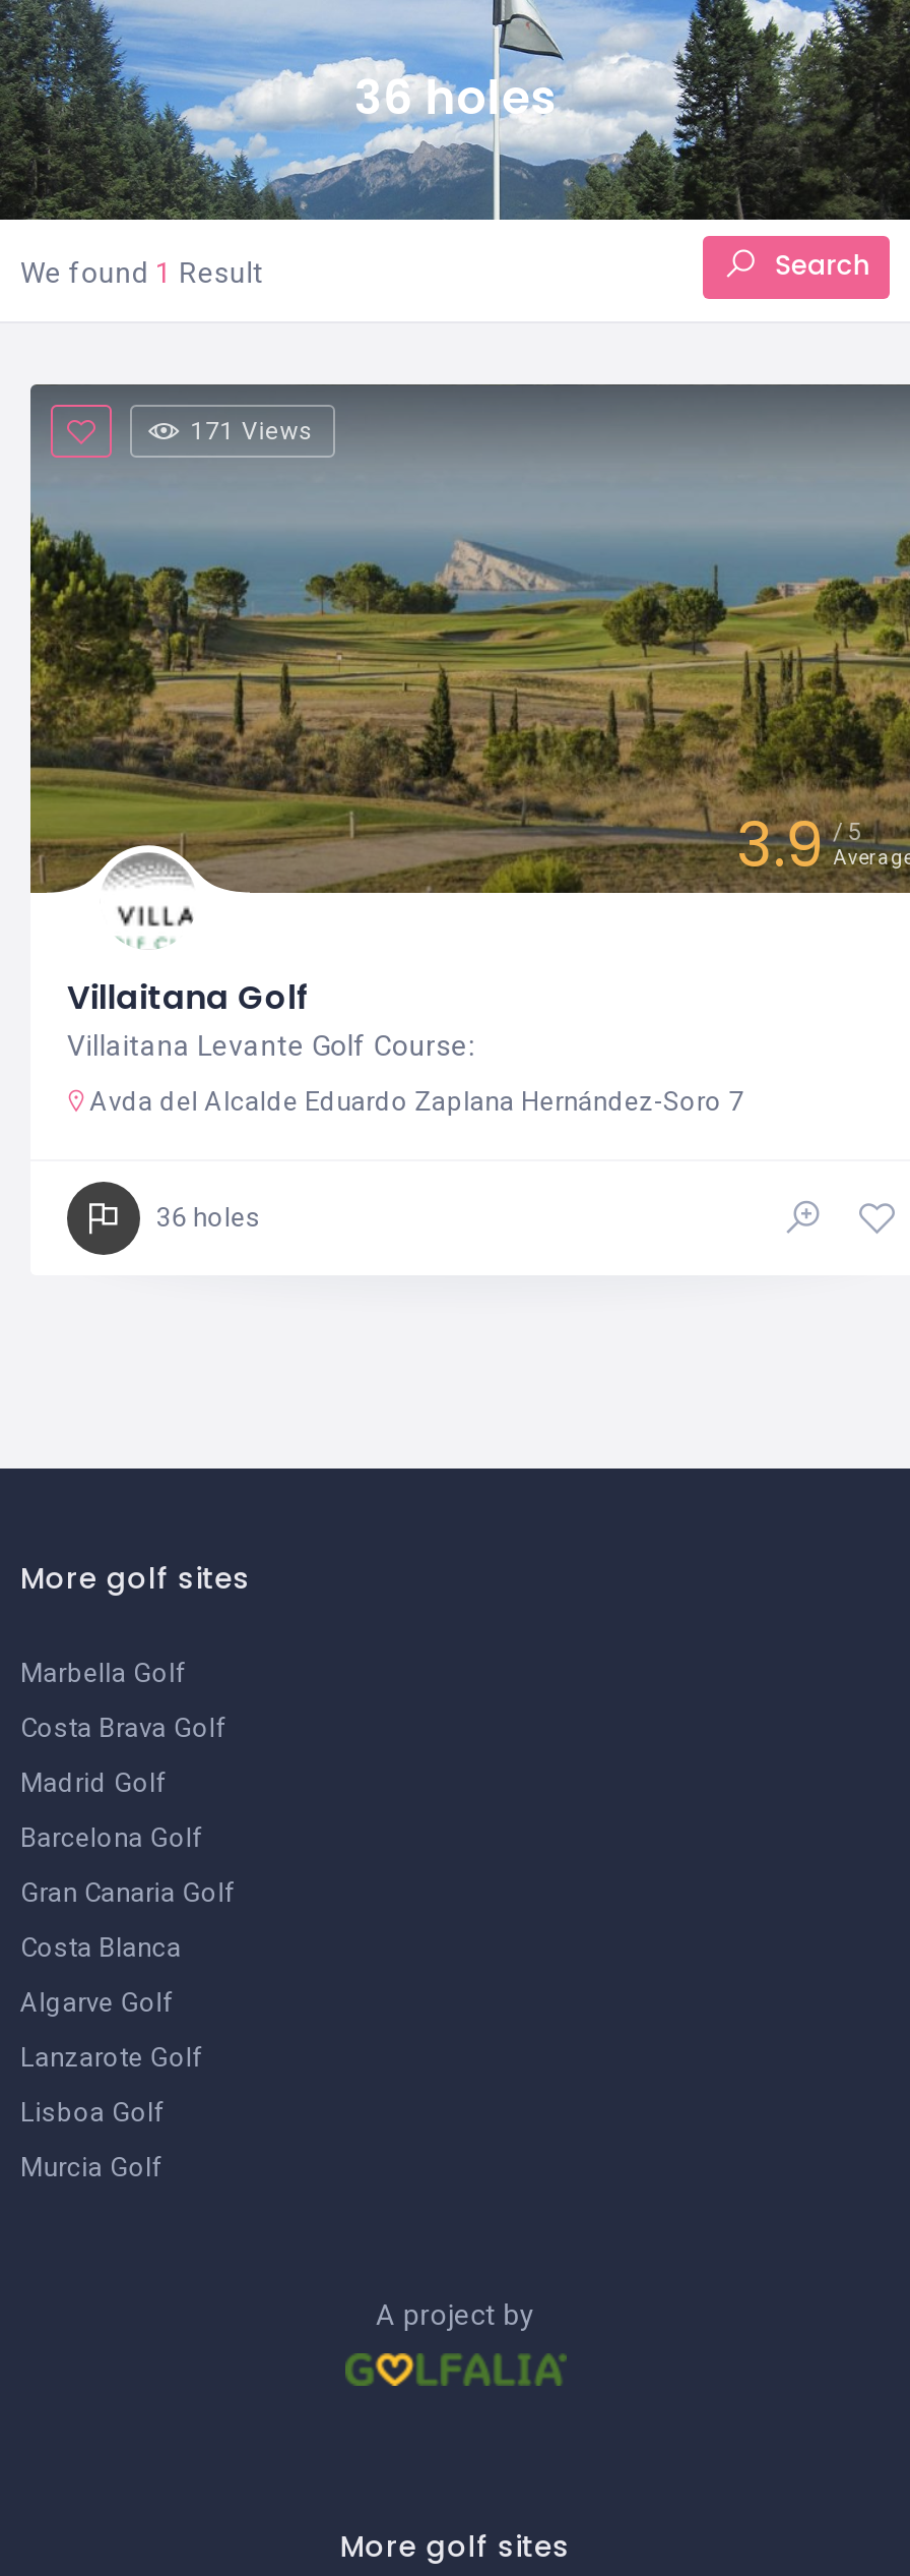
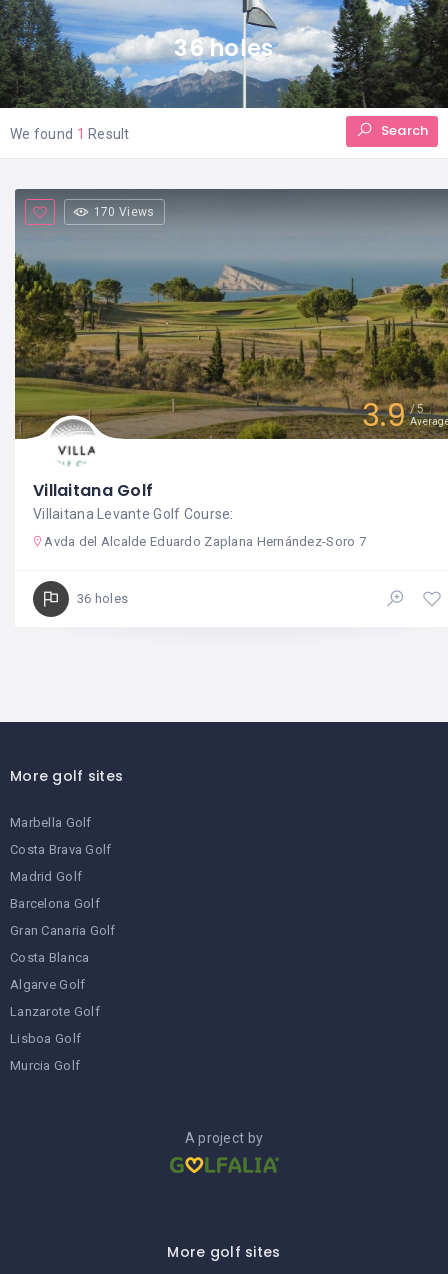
[191,416,314,445] 171 Views -> [94,205,154,219] 170 Views

